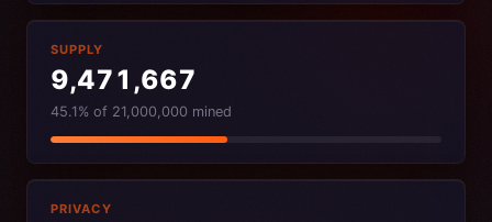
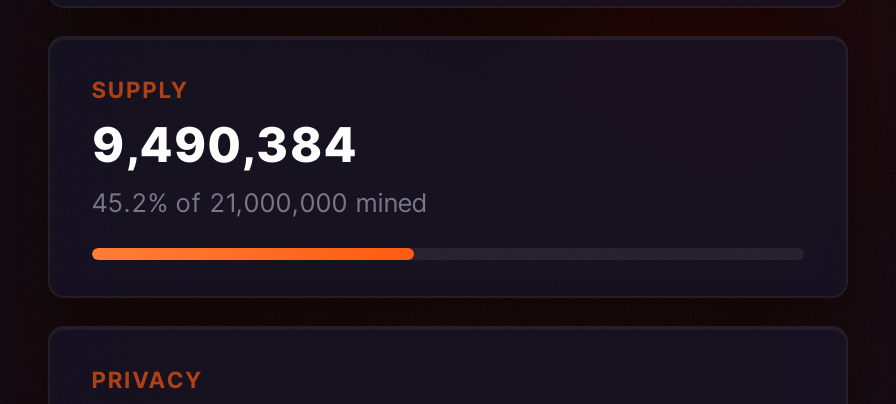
[50,64,196,96] 9,471,667 -> [92,117,358,175] 9,490,384
[50,103,232,120] 45.1% of 21,000,000 mined -> [92,188,428,218] 45.2% of 21,000,000 mined

